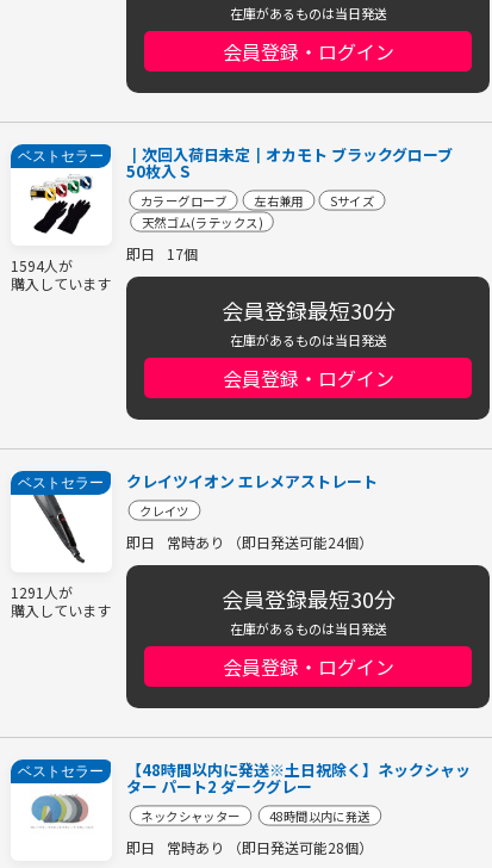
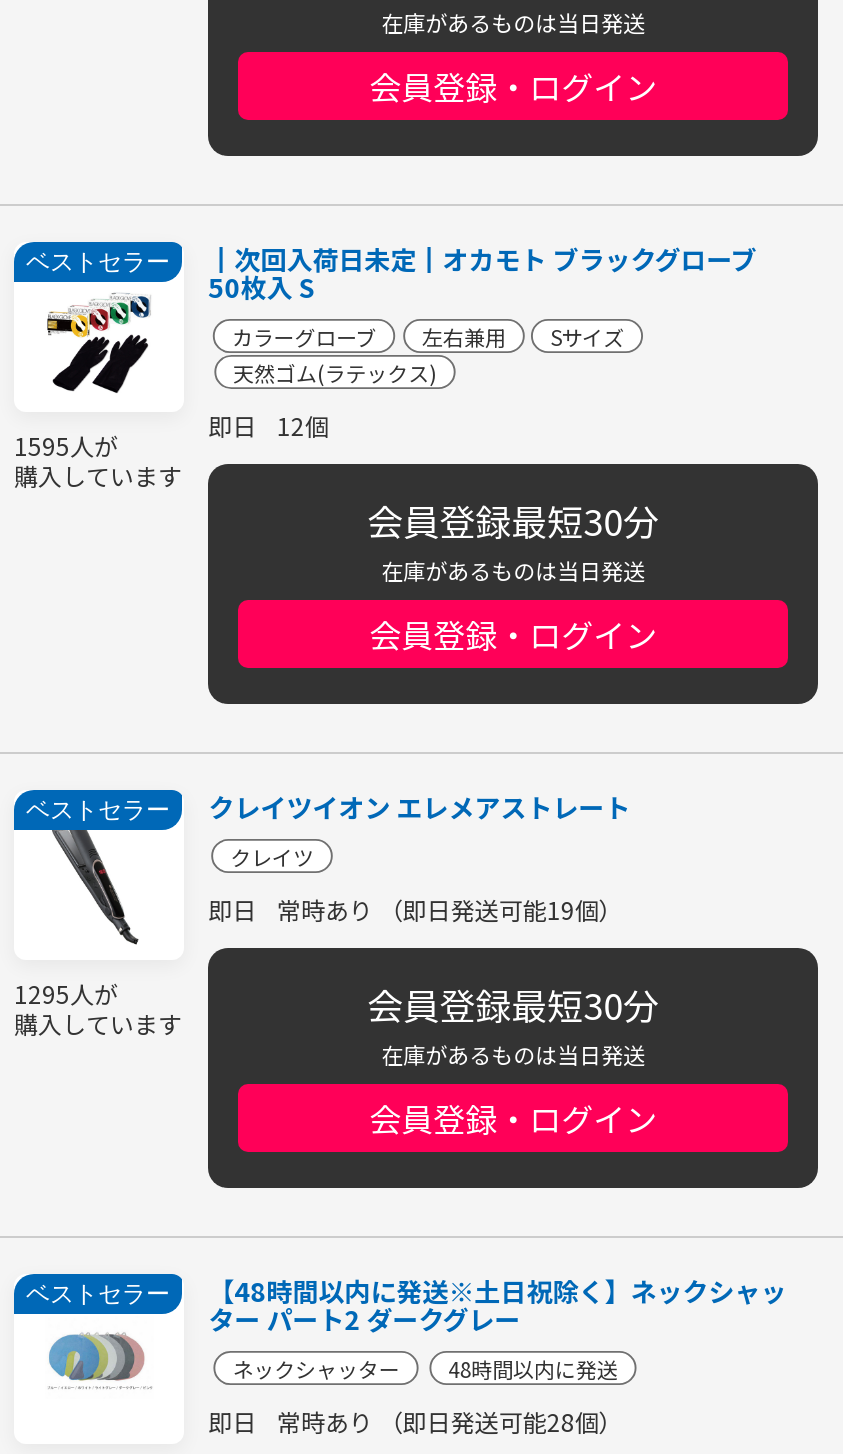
[127,243,198,263] 即日 17個 -> [208,407,329,441] 即日 12個
[11,255,73,275] 1594人が -> [14,428,118,462] 1595人が
[127,532,373,552] 即日 常時あり （即日発送可能24個） -> [208,892,623,926] 即日 常時あり （即日発送可能19個）
[11,582,73,602] 1291人が -> [14,976,118,1010] 1295人が

